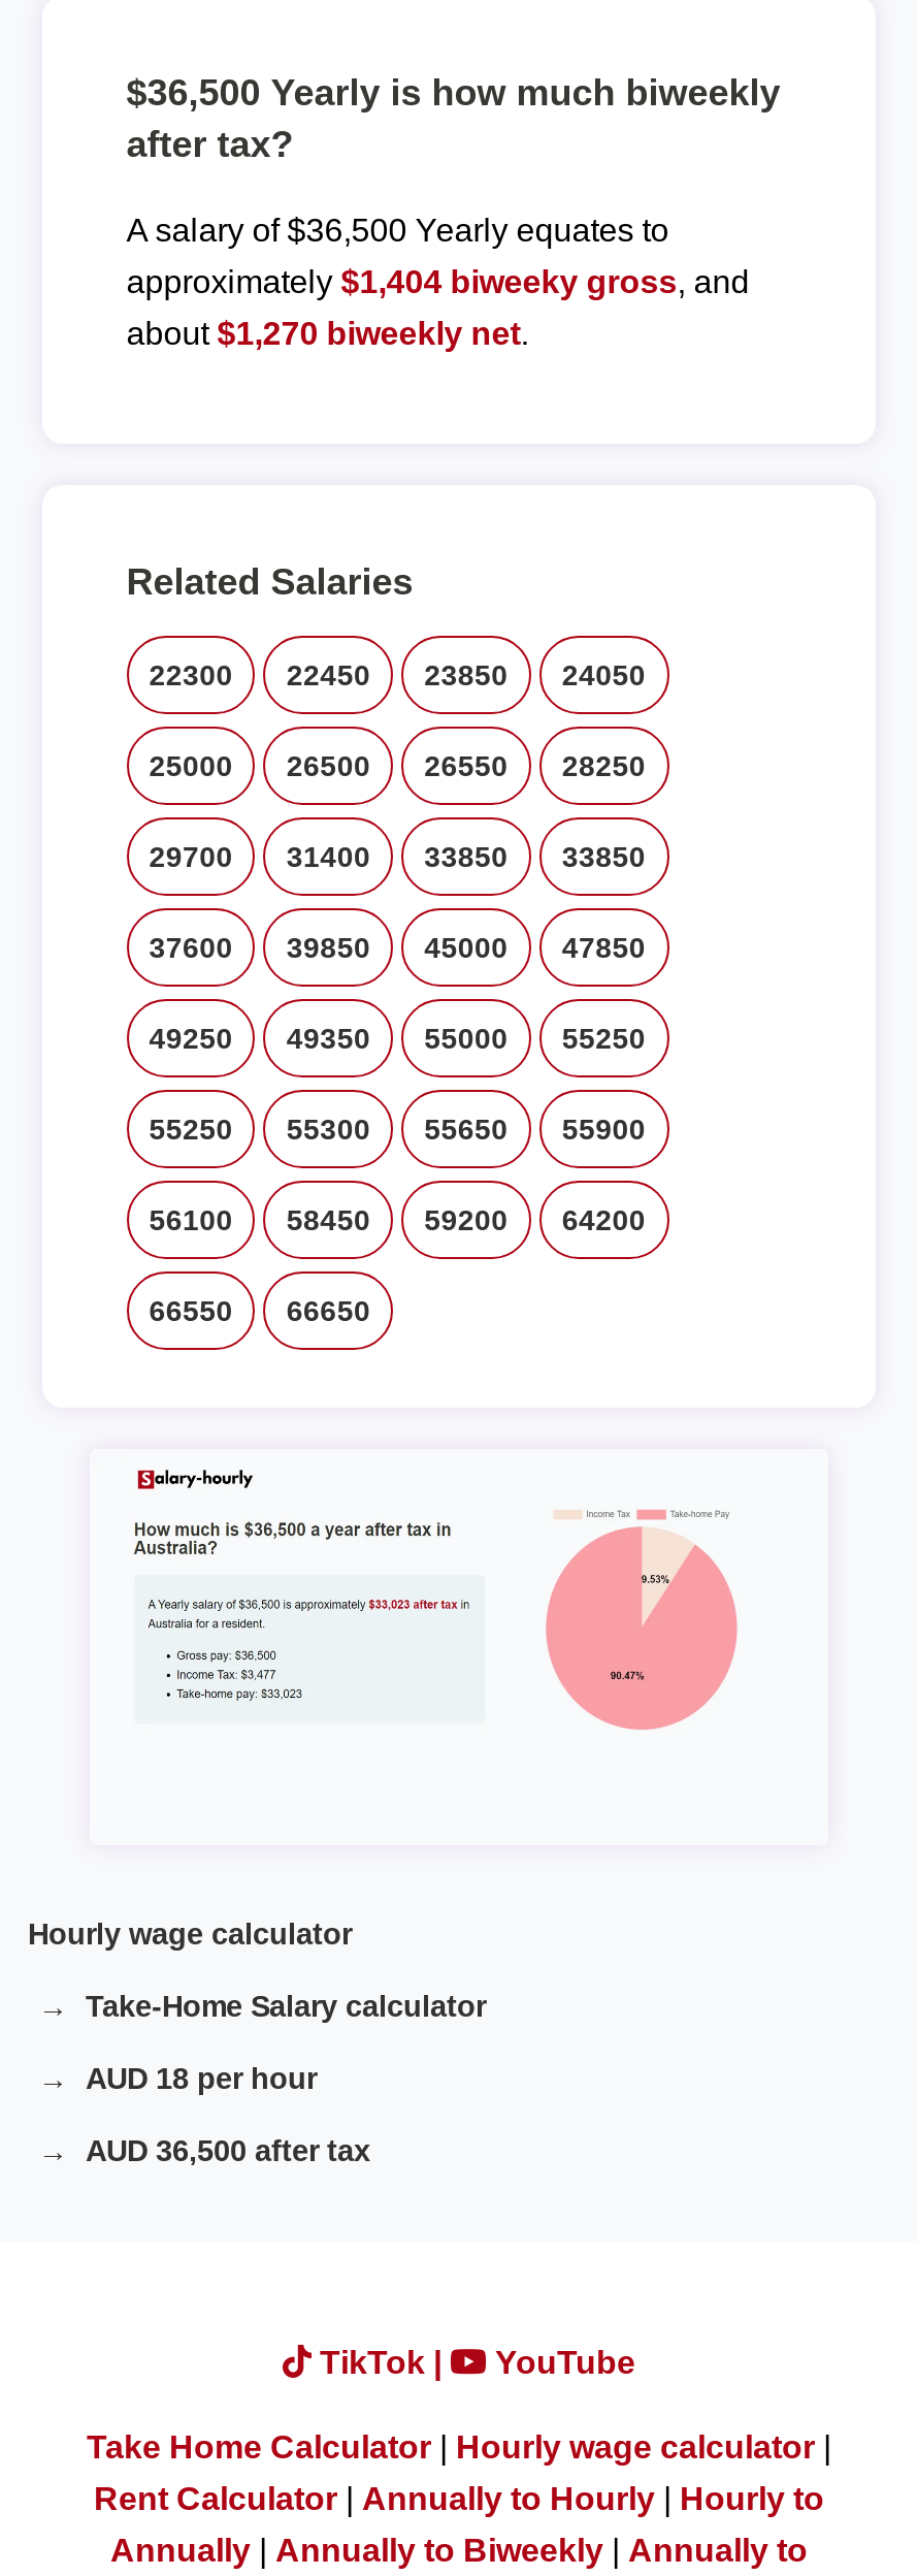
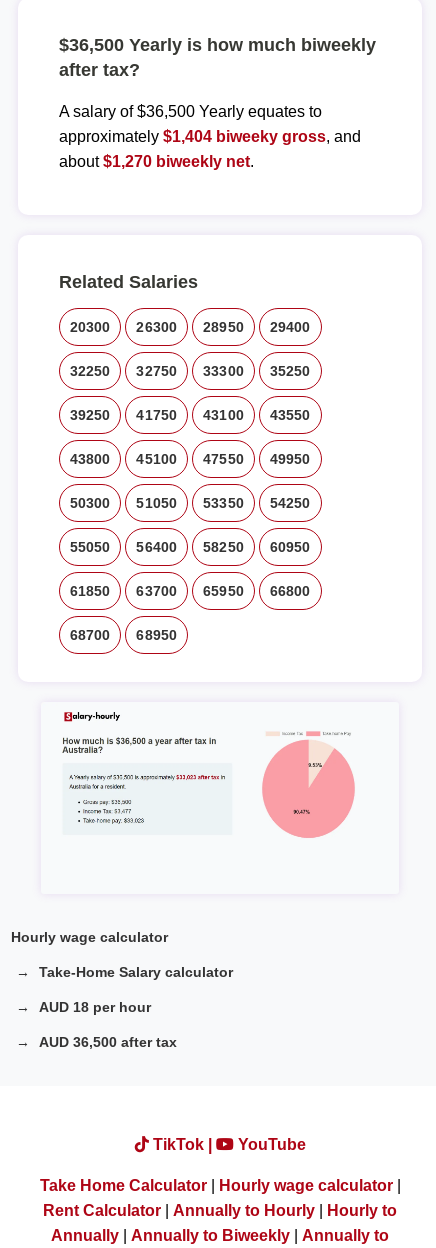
[149,658,233,691] 22300 -> [70,319,110,335] 20300
[287,658,371,691] 22450 -> [136,319,177,335] 26300
[424,658,508,691] 23850 -> [203,319,244,335] 28950
[562,658,646,691] 24050 -> [270,319,310,335] 29400
[149,749,233,782] 25000 -> [70,363,110,379] 32250
[287,749,371,782] 26500 -> [136,363,177,379] 32750
[424,749,508,782] 26550 -> [203,363,244,379] 33300
[562,749,646,782] 28250 -> [270,363,310,379] 35250
[149,839,233,872] 29700 -> [70,407,110,423] 39250
[287,839,371,872] 31400 -> [136,407,177,423] 41750
[424,839,508,872] 33850 -> [203,407,244,423] 43100
[562,839,646,872] 33850 -> [270,407,310,423] 43550
[149,930,233,963] 37600 -> [70,451,110,467] 43800
[287,930,371,963] 39850 -> [136,451,177,467] 45100
[424,930,508,963] 45000 -> [203,451,244,467] 47550
[562,930,646,963] 47850 -> [270,451,310,467] 49950
[149,1021,233,1054] 49250 -> [70,495,110,511] 50300
[287,1021,371,1054] 49350 -> [136,495,177,511] 51050
[424,1021,508,1054] 55000 -> [203,495,244,511] 53350
[562,1021,646,1054] 55250 -> [270,495,310,511] 54250
[149,1112,233,1145] 55250 -> [70,539,110,555] 55050
[287,1112,371,1145] 55300 -> [136,539,177,555] 56400
[424,1112,508,1145] 55650 -> [203,539,244,555] 58250
[562,1112,646,1145] 55900 -> [270,539,310,555] 60950
[149,1203,233,1236] 56100 -> [70,583,110,599] 61850
[287,1203,371,1236] 58450 -> [136,583,177,599] 63700
[424,1203,508,1236] 59200 -> [203,583,244,599] 65950
[562,1203,646,1236] 64200 -> [270,583,310,599] 66800
[149,1294,233,1327] 66550 -> [70,627,110,643] 68700
[287,1294,371,1327] 66650 -> [136,627,177,643] 68950

